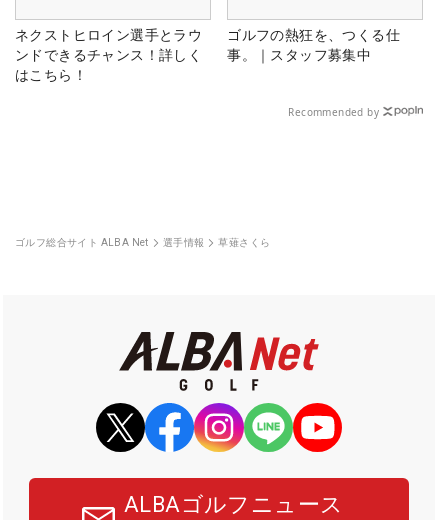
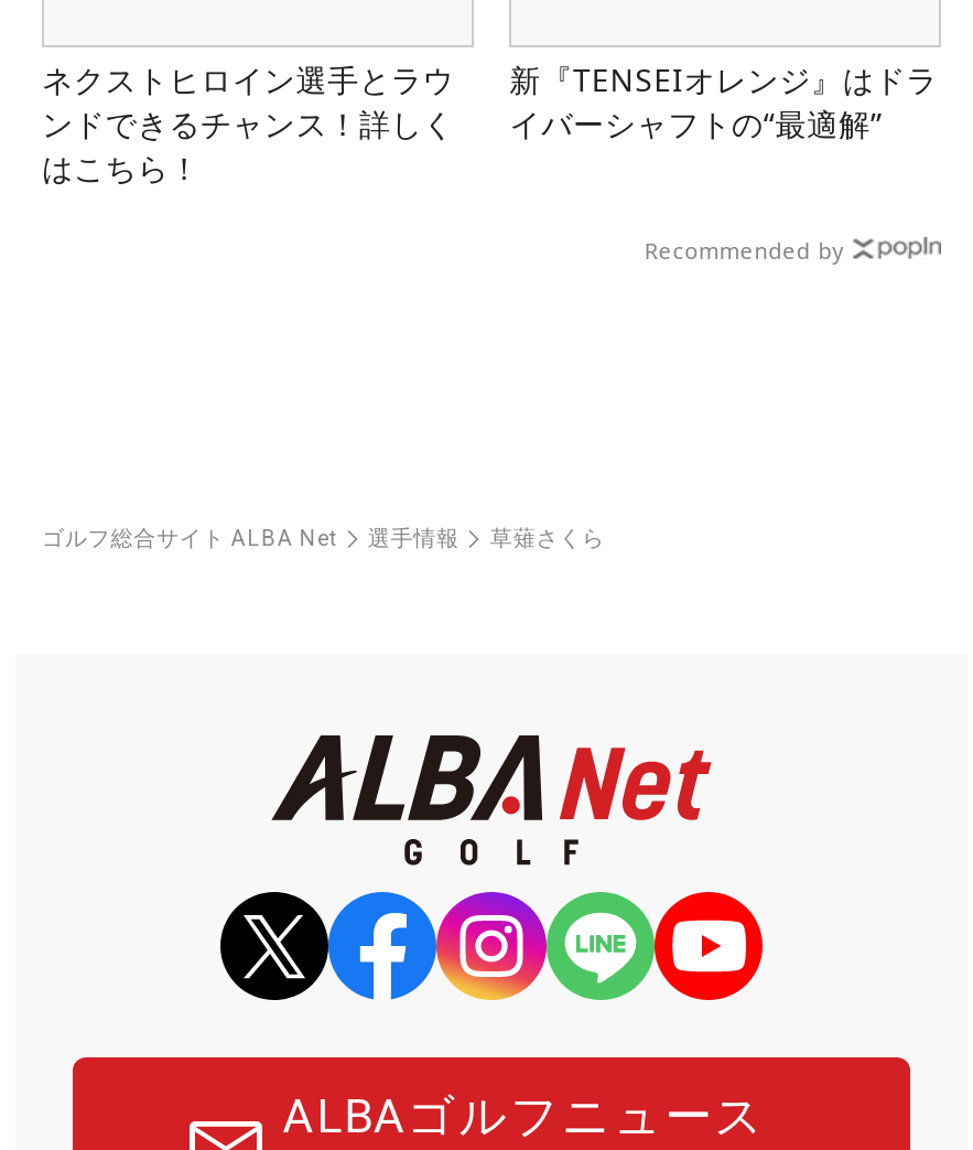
[227,25,400,64] ゴルフの熱狂を、つくる仕 | 事。｜スタッフ募集中 -> [510,58,938,144] 新『TENSEIオレンジ』はドラ | イバーシャフトの“最適解”

